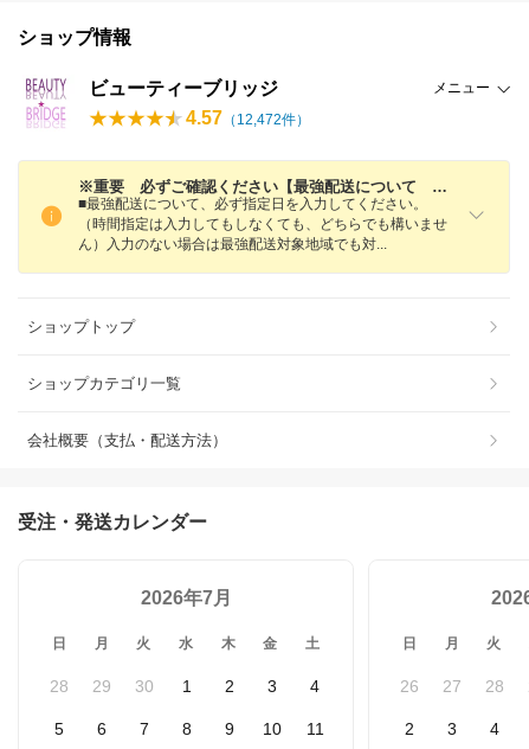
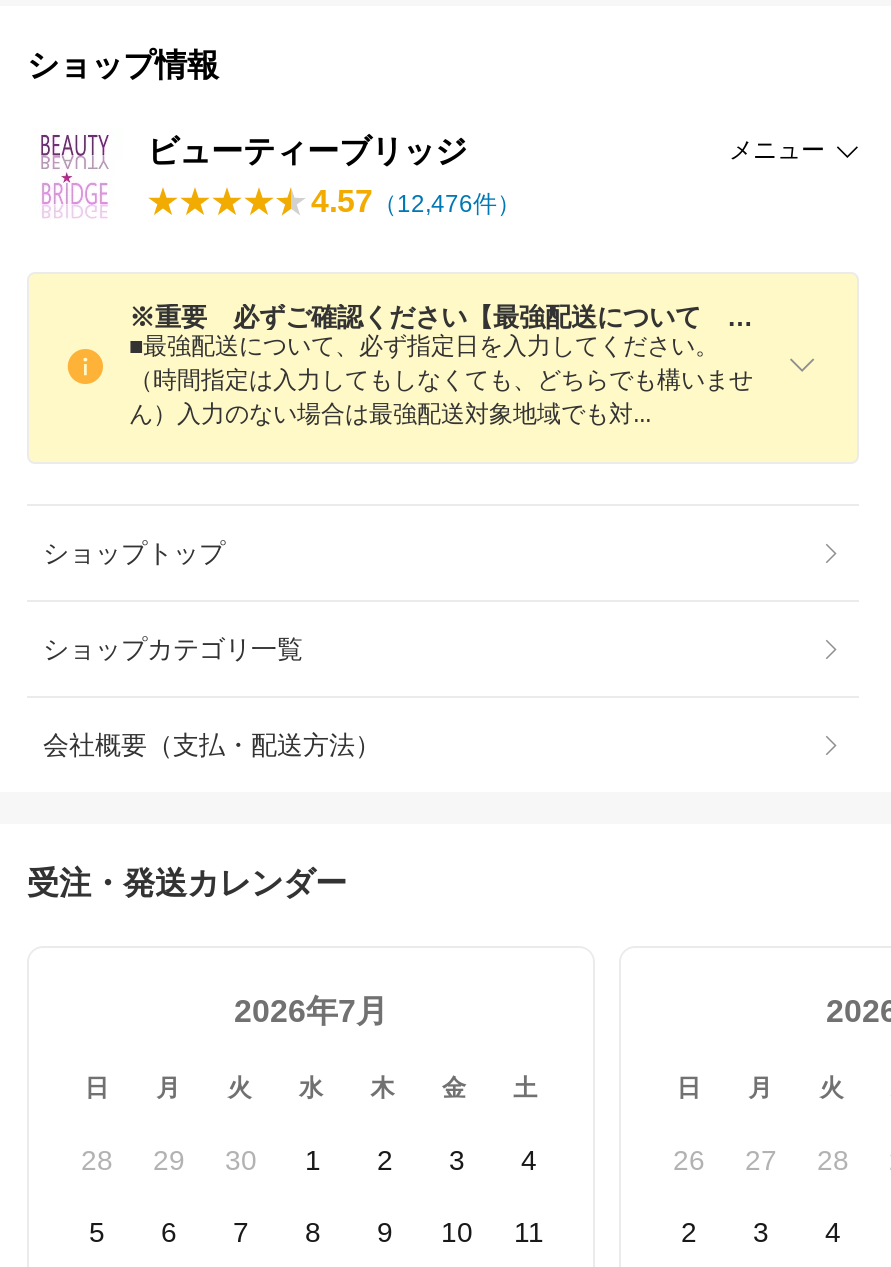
[186,108,310,128] 4.57（12,472件） -> [311,184,521,218] 4.57（12,476件）

